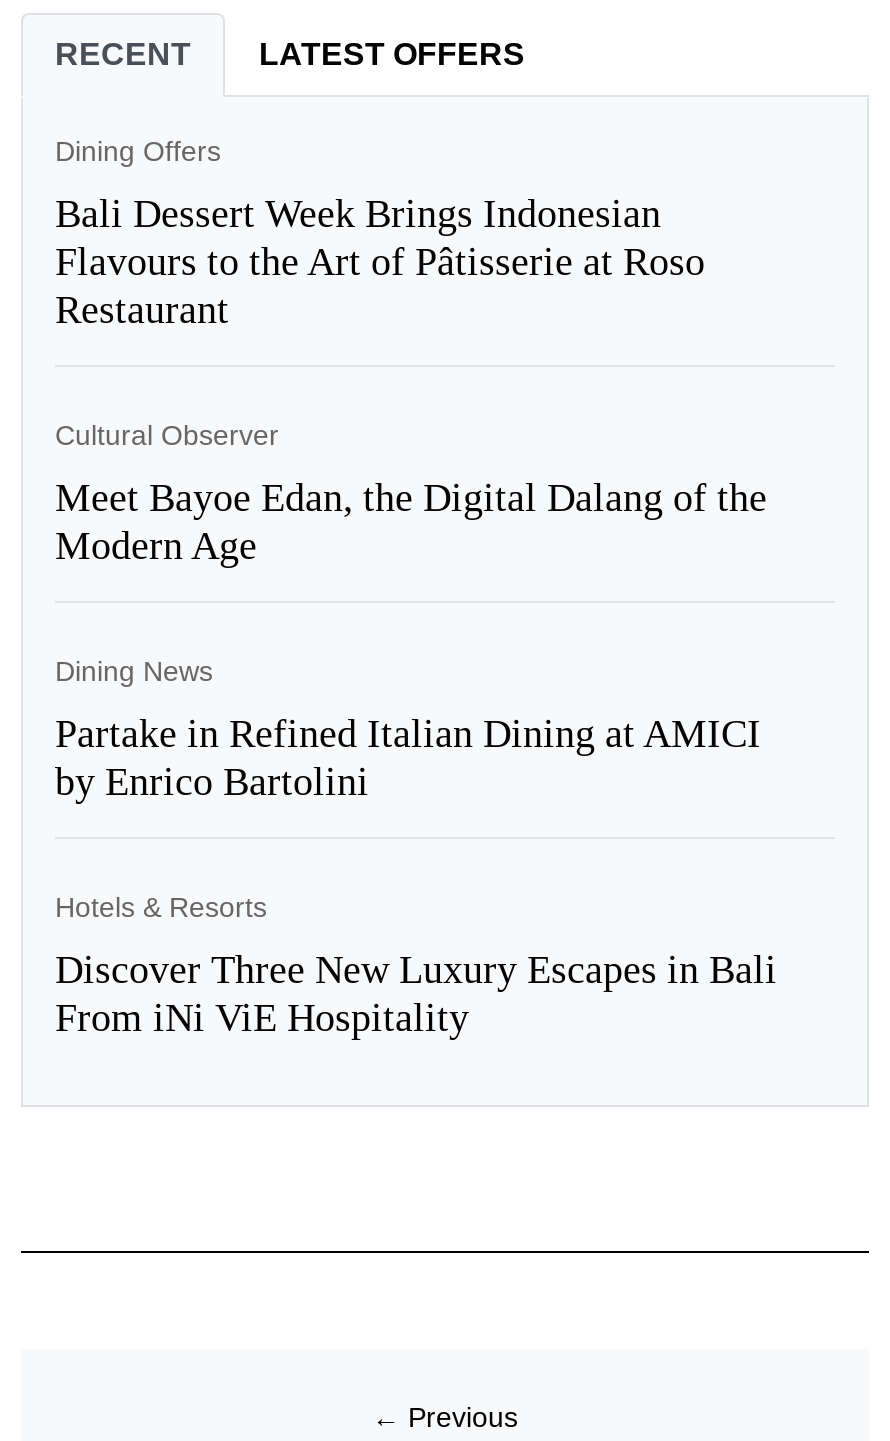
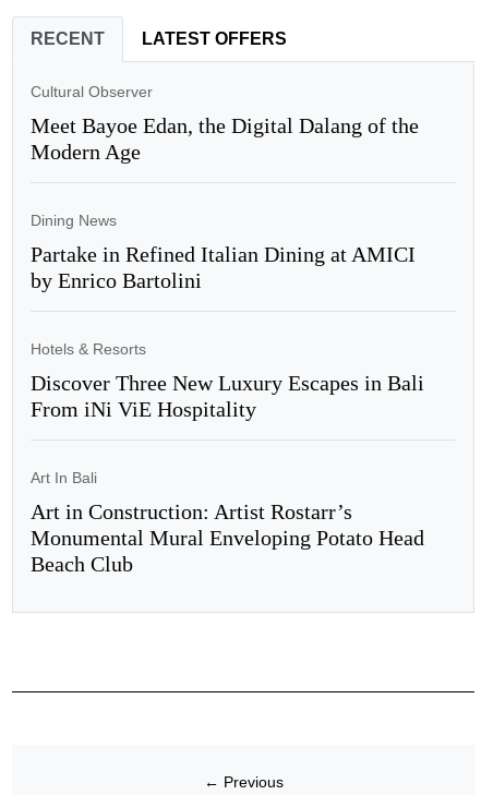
[55,136,705,332] Dining Offers | Bali Dessert Week Brings Indonesian | Flavours to the Art of Pâtisserie at Roso | Restaurant -> none
moved [55,420,777,1040] -> [31,83,424,421]: Cultural Observer | Meet Bayoe Edan, the Digital Dalang of the | Modern Age | ... | Discover Three New Luxury Escapes in Bali | From iNi ViE Hospitality
none -> [31,469,424,576] Art In Bali | Art in Construction: Artist Rostarr’s | Monumental Mural Enveloping Potato Head | Beach Club

